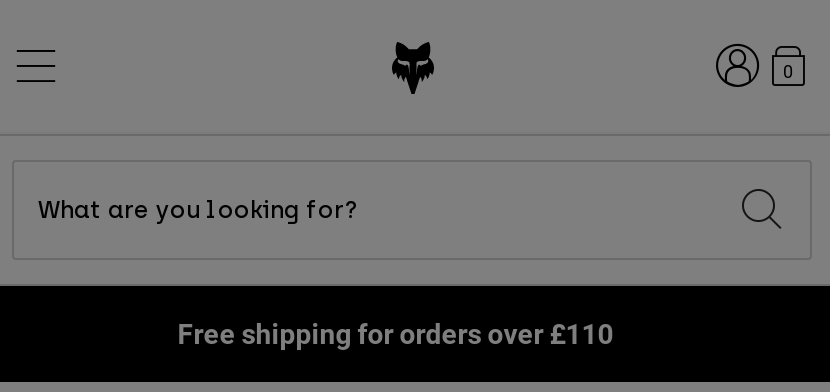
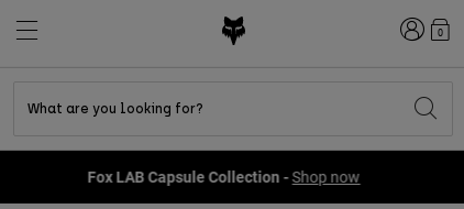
[178,315,614,353] Free shipping for orders over £110 -> [88,167,360,187] Fox LAB Capsule Collection - Shop now

